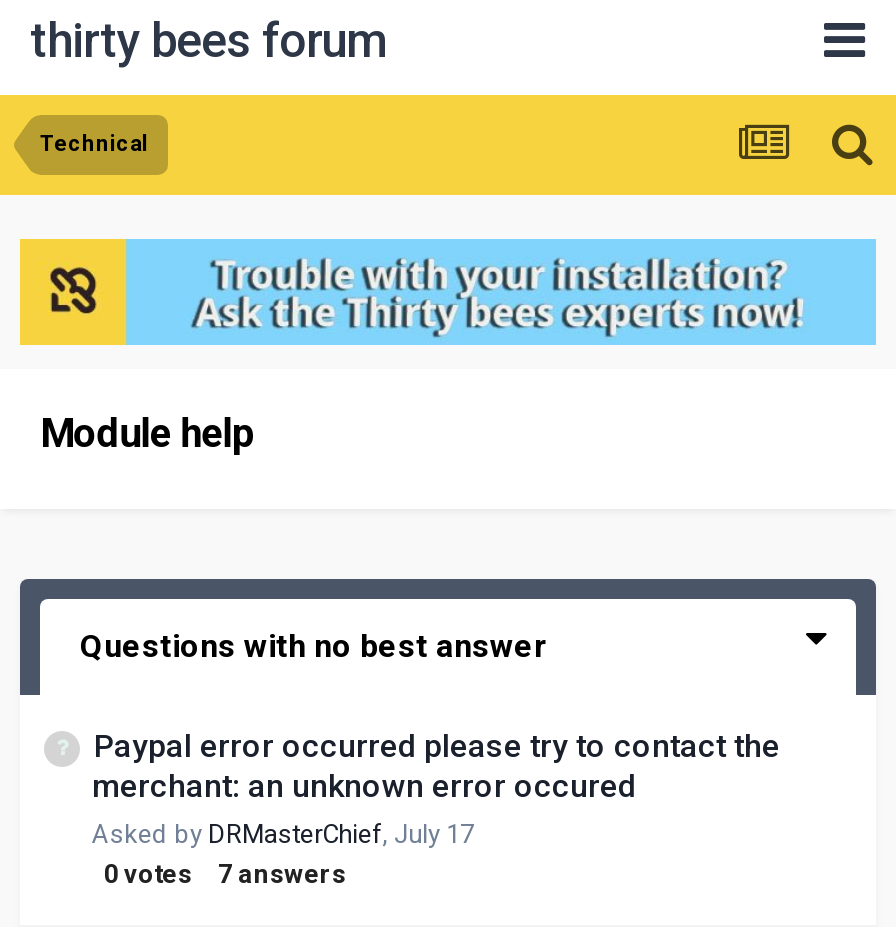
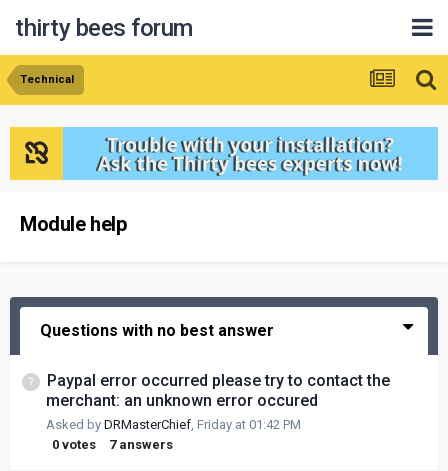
[92,820,474,850] Asked by DRMasterChief, July 17 -> [46,417,301,432] Asked by DRMasterChief, Friday at 01:42 PM

